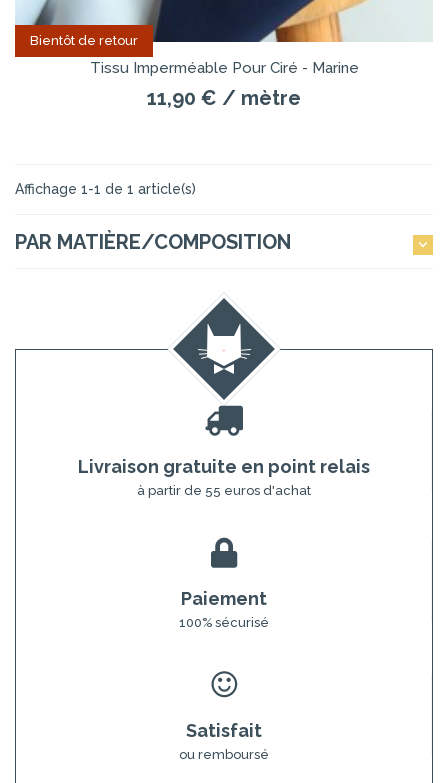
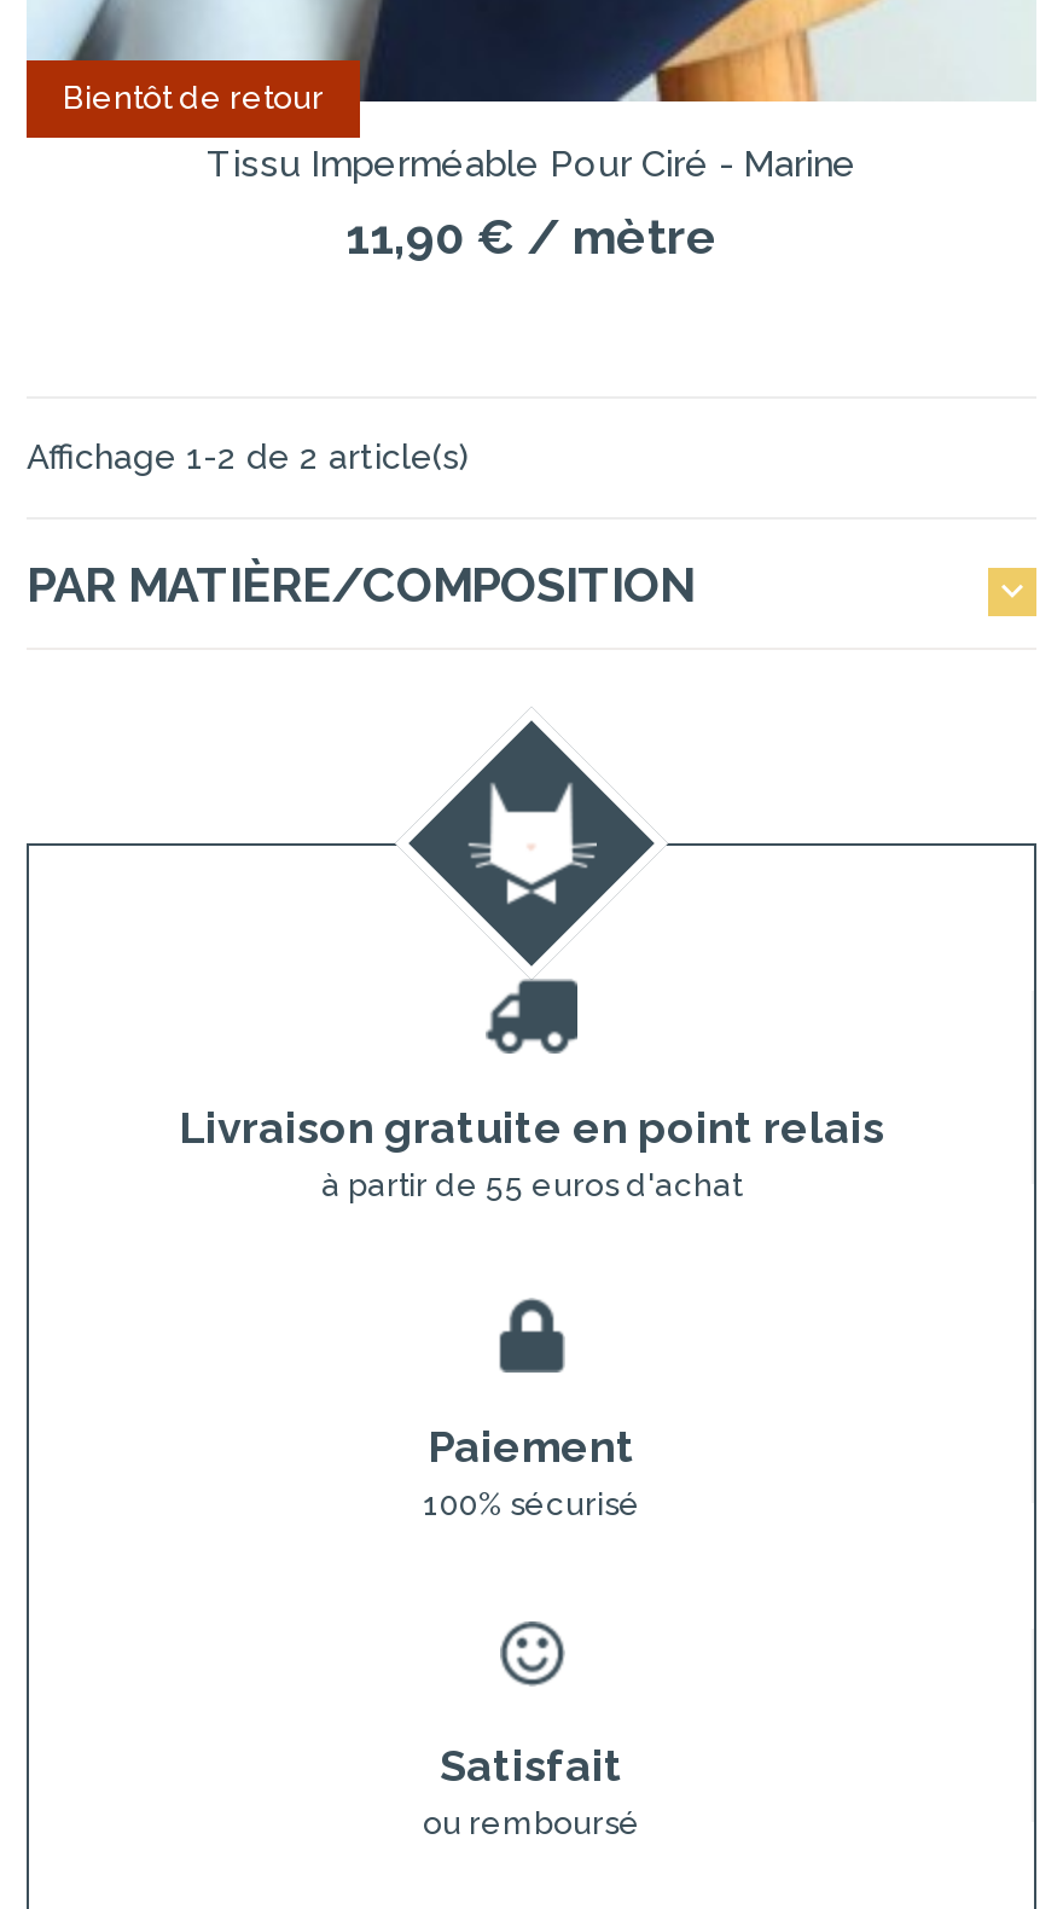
[15,181,196,197] Affichage 1-1 de 1 article(s) -> [27,438,469,477] Affichage 1-2 de 2 article(s)

